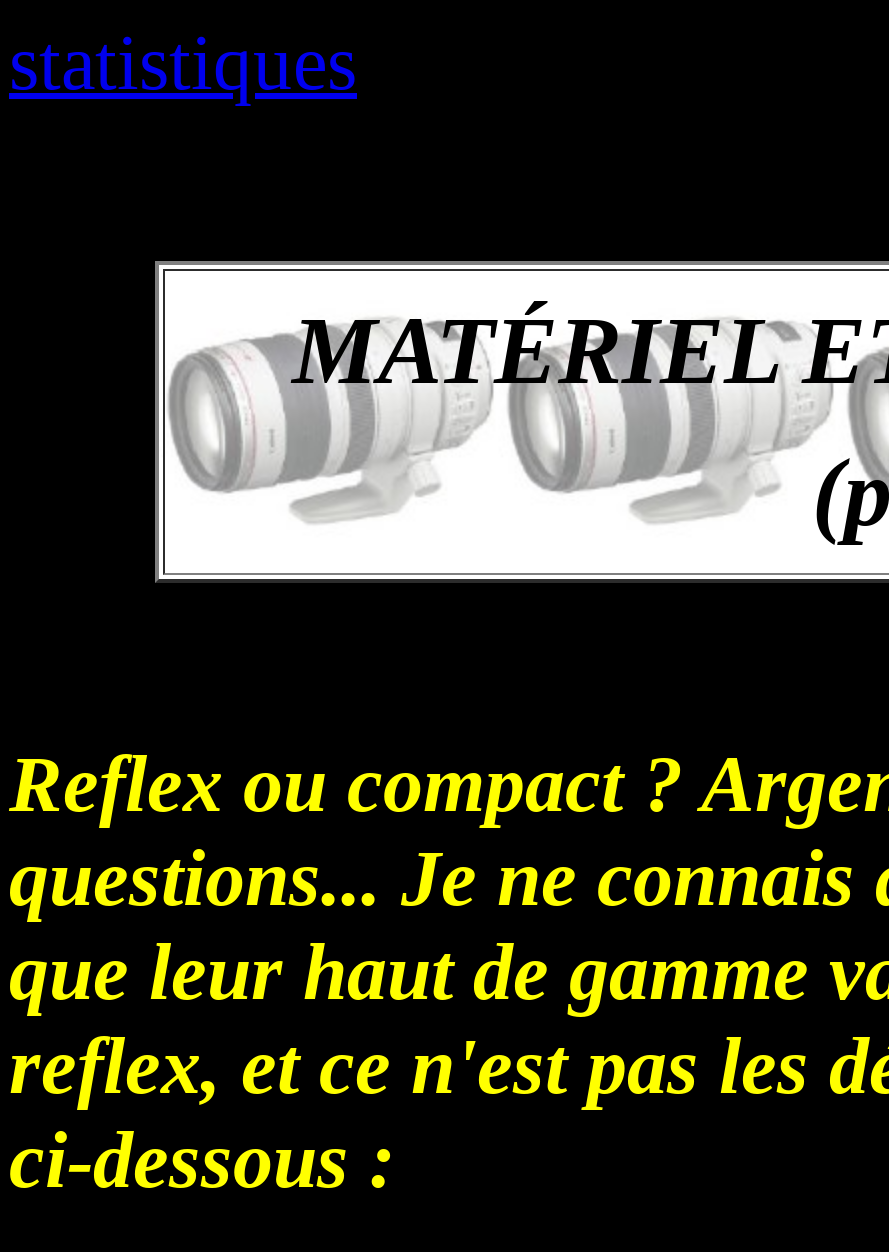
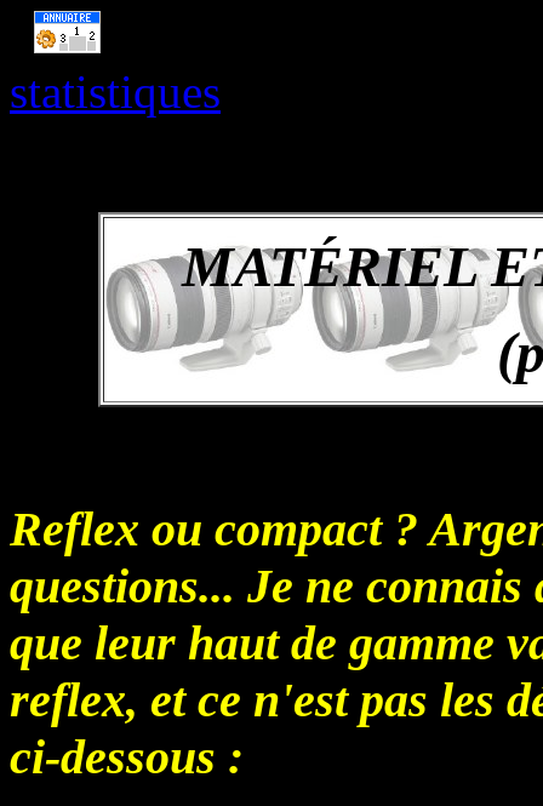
none -> [33,10,102,55] [image]

